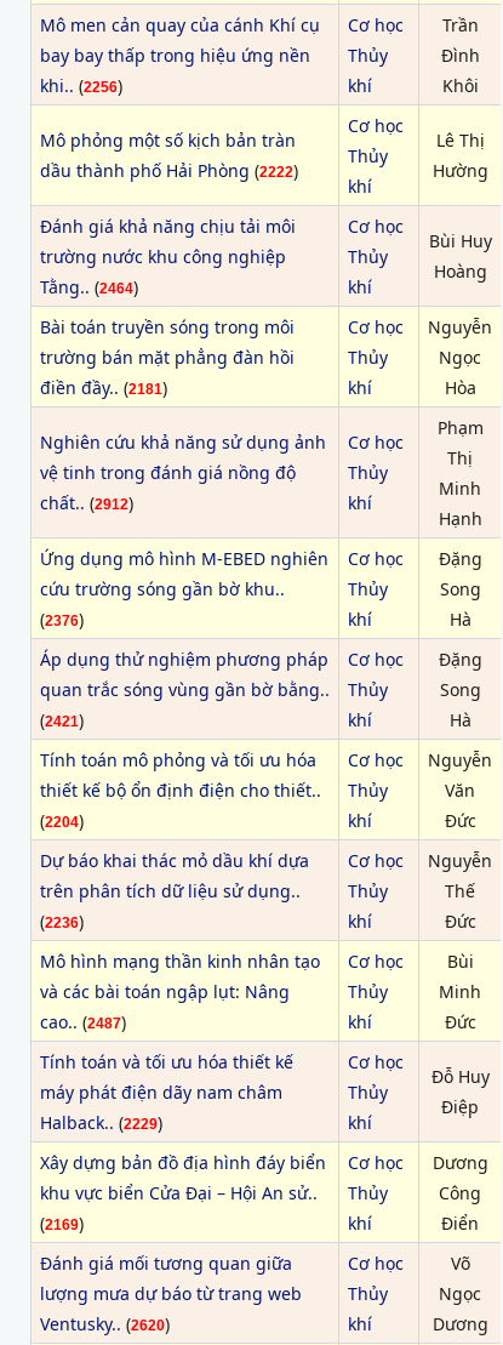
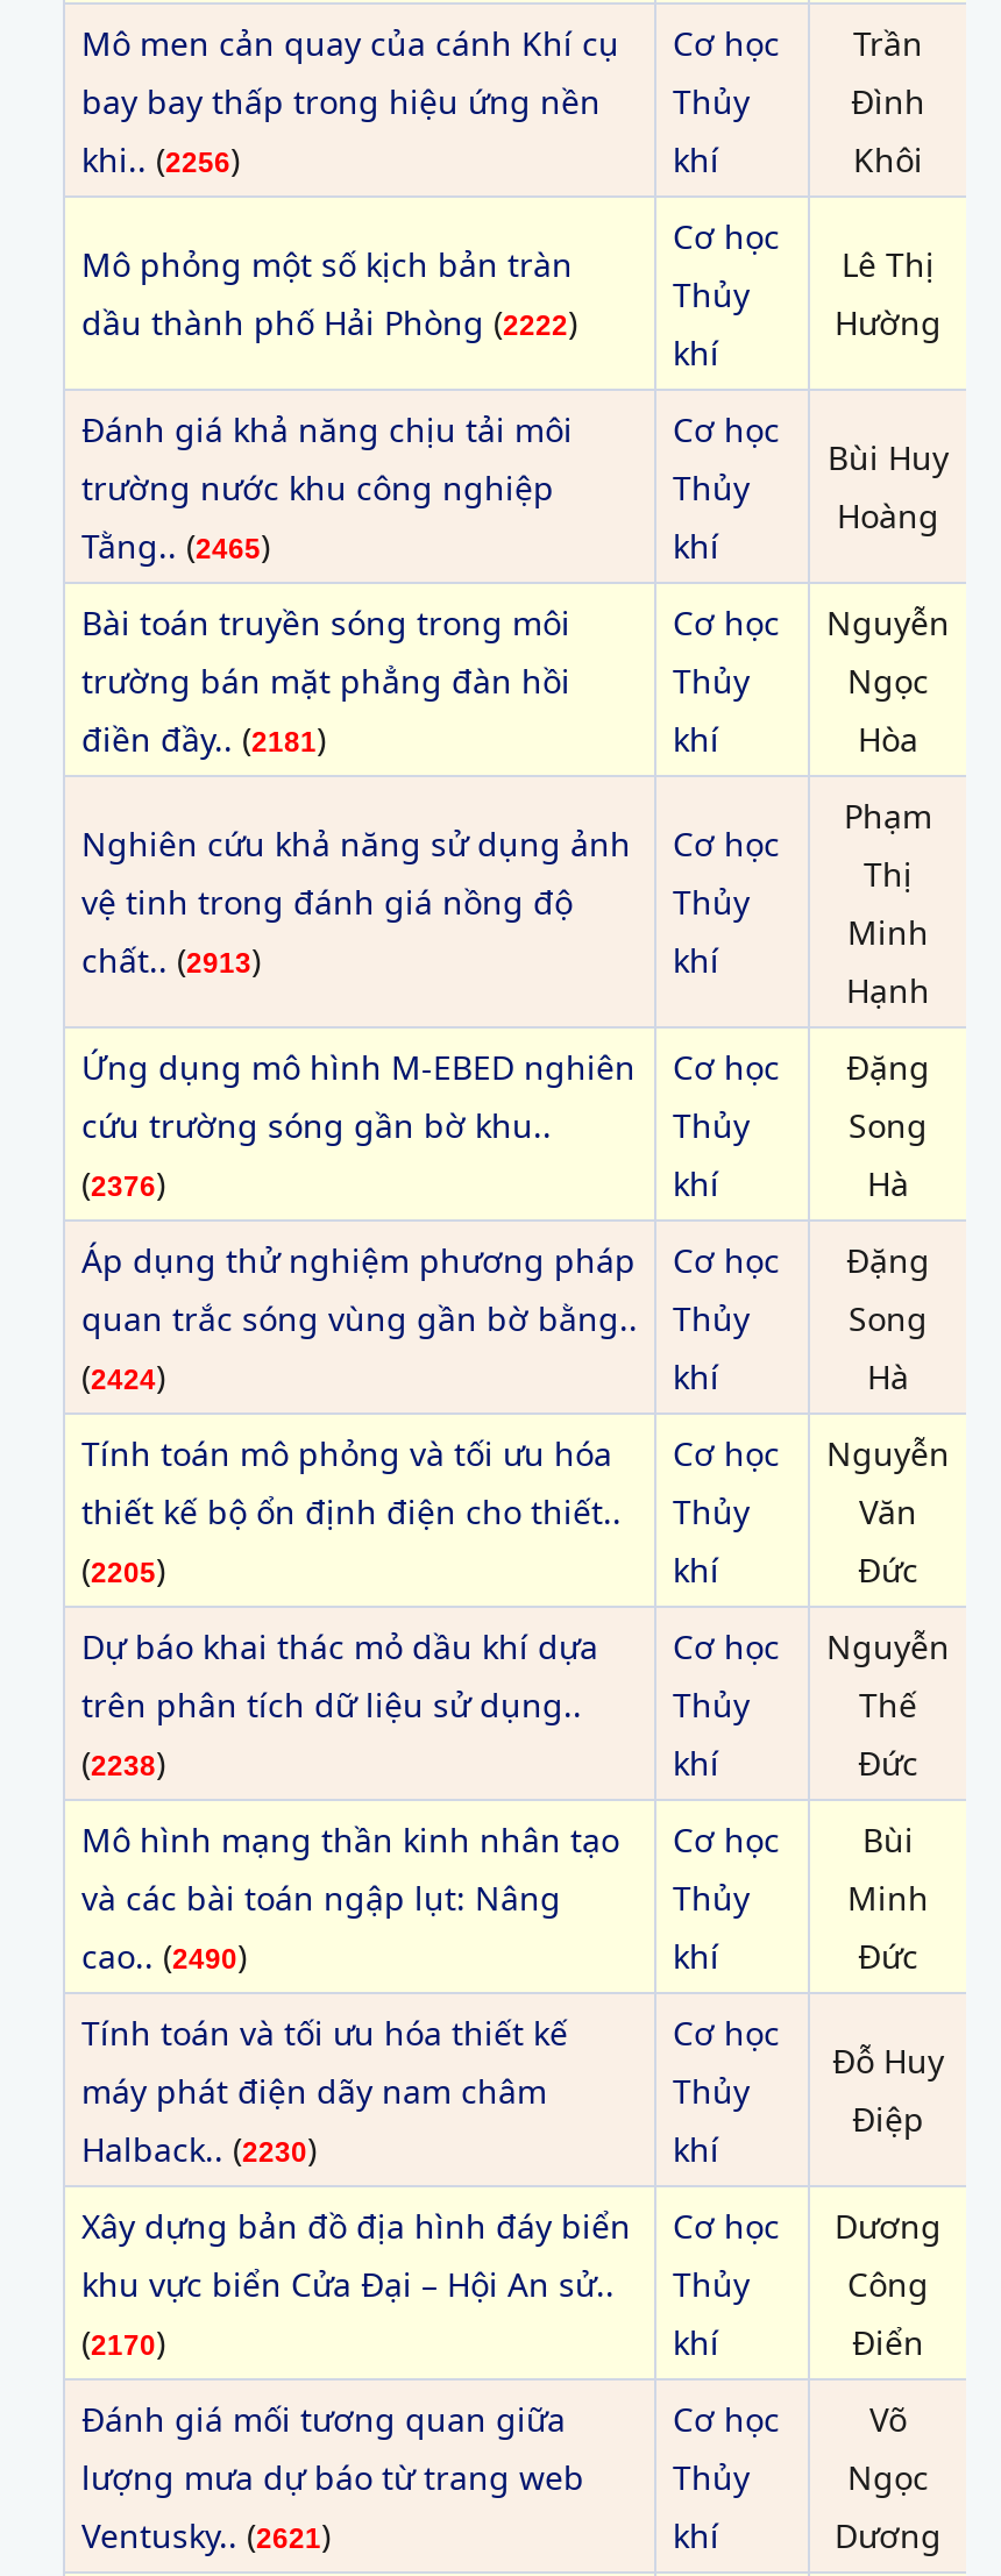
[40,275,138,298] Tằng.. (2464) -> [81,523,270,567] Tằng.. (2465)
[40,491,133,514] chất.. (2912) -> [81,937,261,981] chất.. (2913)
[40,708,84,731] (2421) -> [81,1354,165,1398] (2424)
[40,809,84,832] (2204) -> [81,1547,165,1591] (2205)
[40,909,84,932] (2236) -> [81,1740,165,1784] (2238)
[40,1010,126,1033] cao.. (2487) -> [81,1933,247,1977] cao.. (2490)
[40,1111,162,1134] Halback.. (2229) -> [81,2126,317,2170] Halback.. (2230)
[40,1211,84,1234] (2169) -> [81,2319,165,2364] (2170)
[40,1312,170,1335] Ventusky.. (2620) -> [81,2512,331,2557] Ventusky.. (2621)

